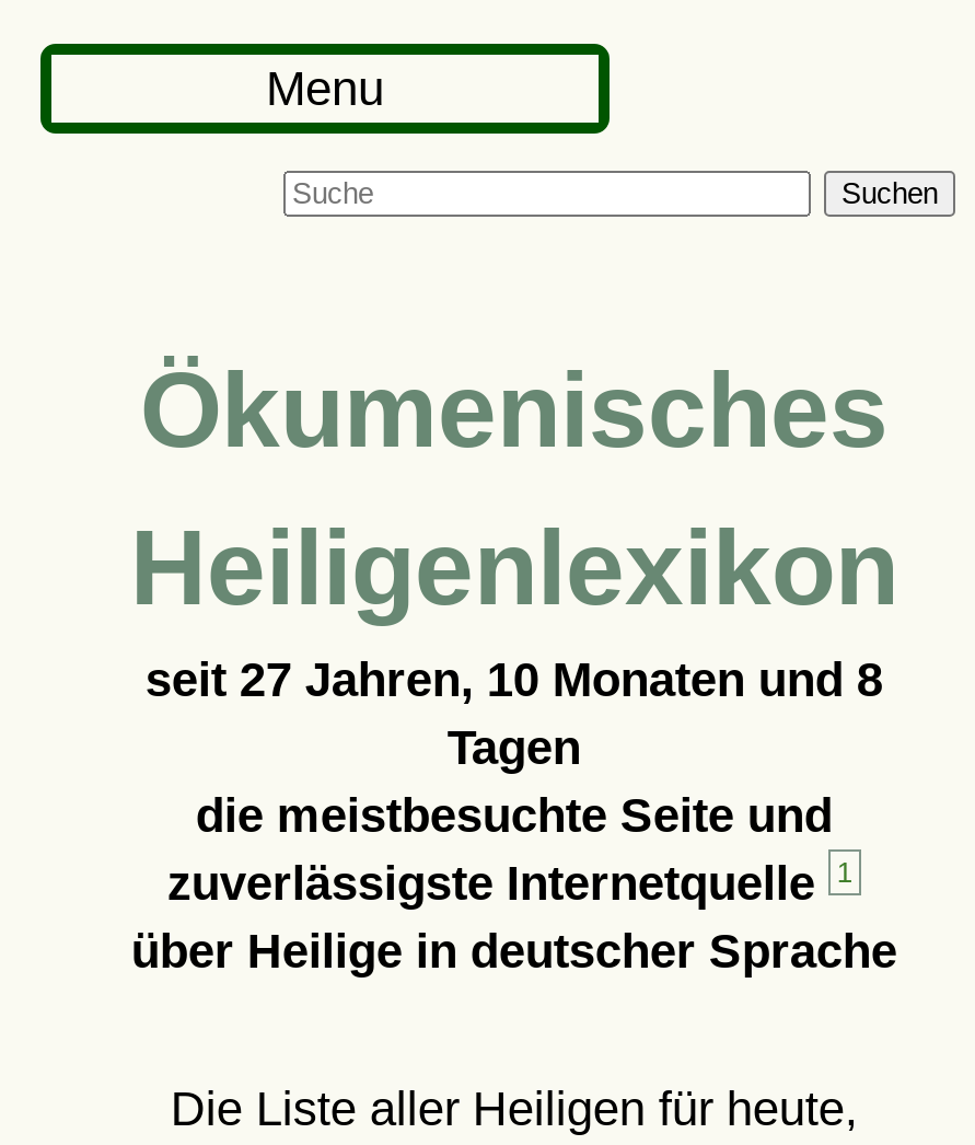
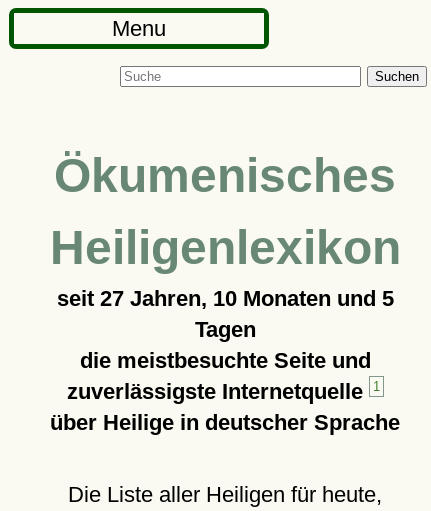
[145,652,883,707] seit 27 Jahren, 10 Monaten und 8 -> [57,286,394,311] seit 27 Jahren, 10 Monaten und 5

